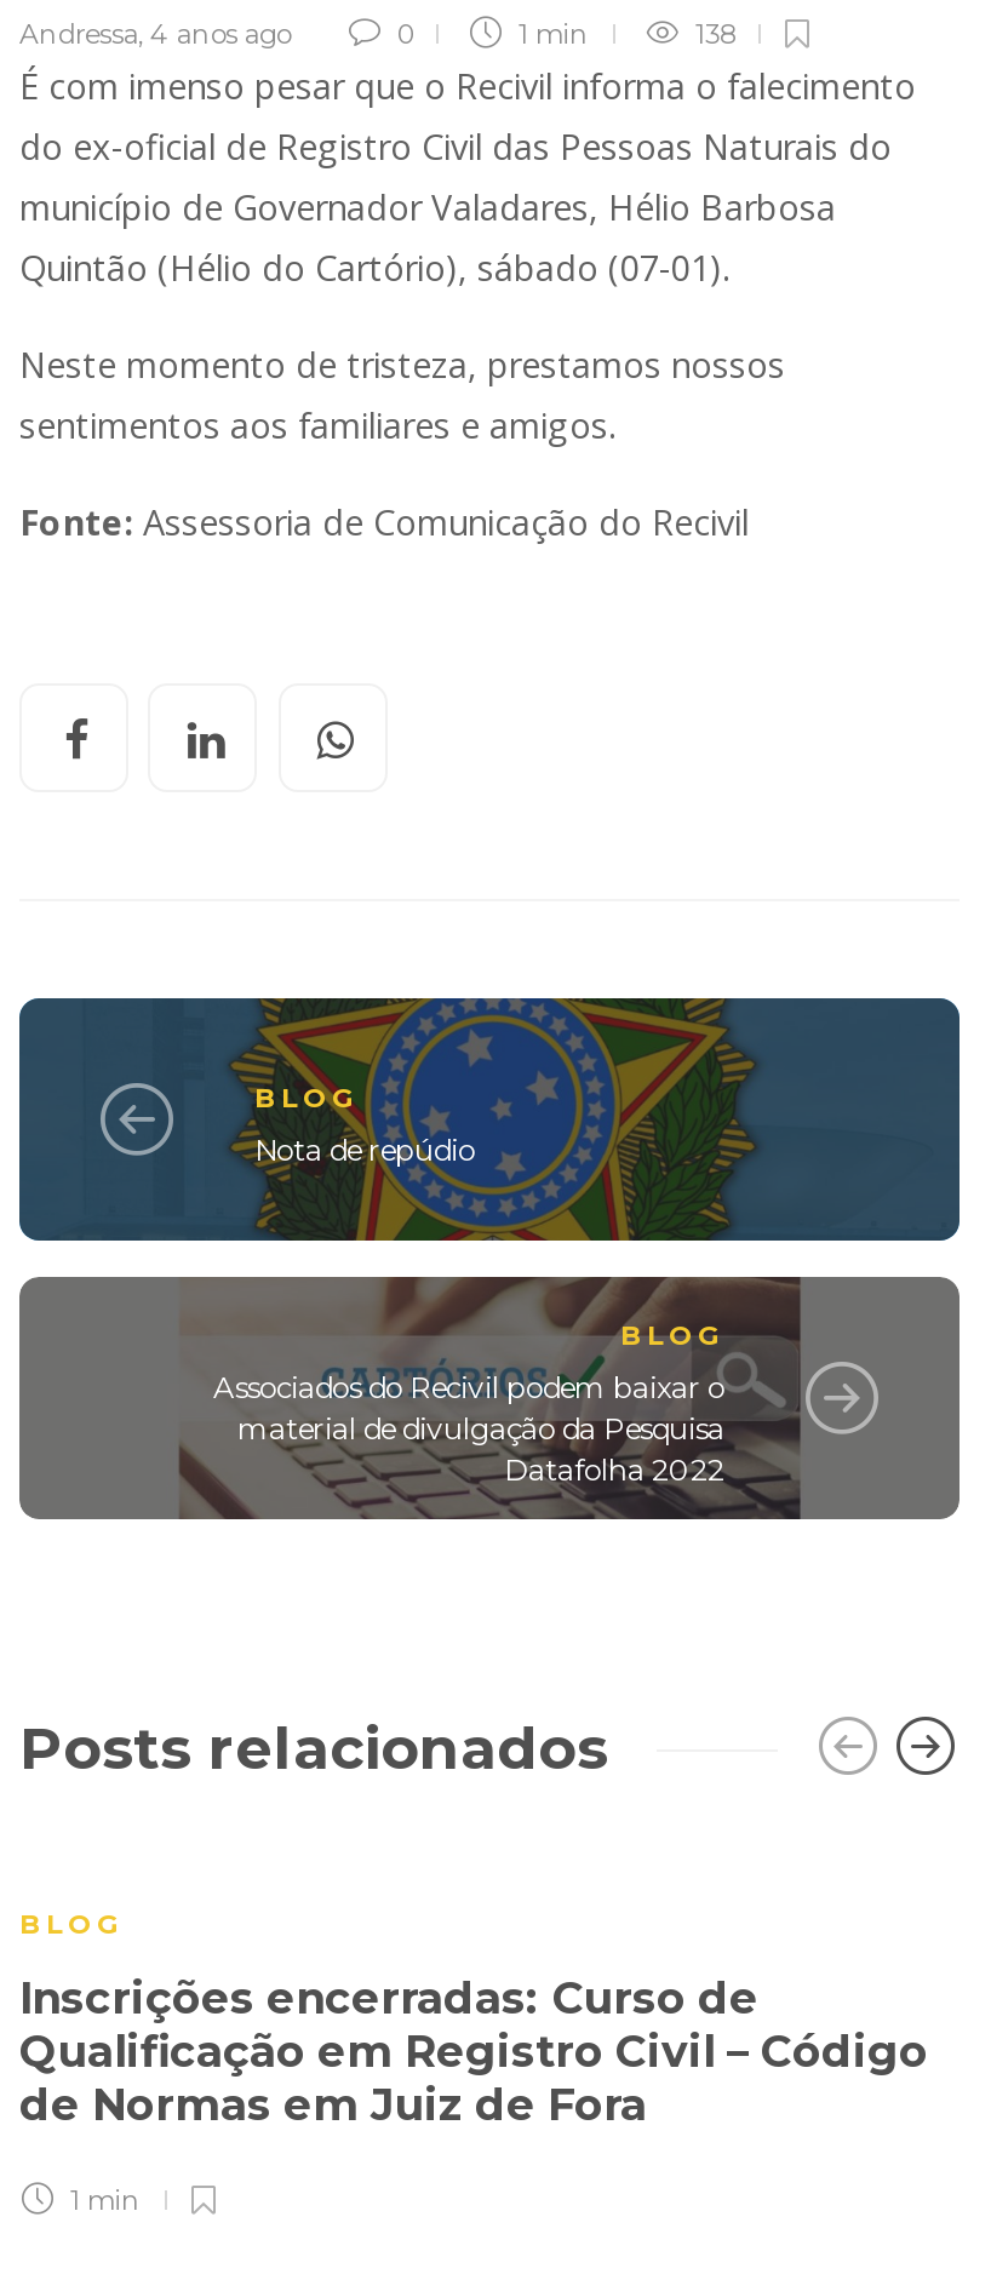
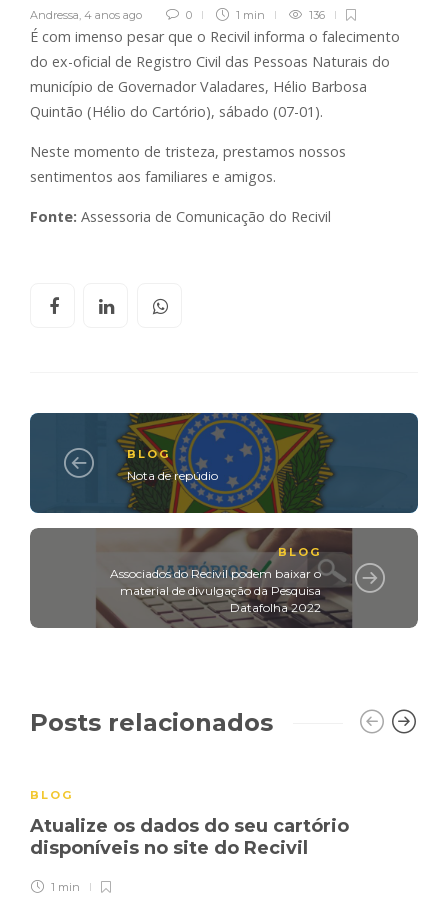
[688,17,734,51] 138 -> [306,8,325,22] 136
[19,1973,928,2133] Inscrições encerradas: Curso de | Qualificação em Registro Civil – Código | de Normas em Juiz de Fora -> [30,815,349,859] Atualize os dados do seu cartório | disponíveis no site do Recivil

